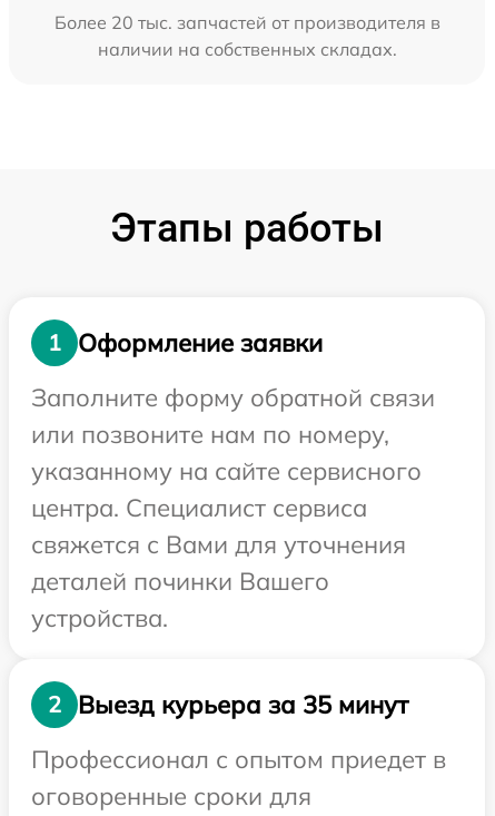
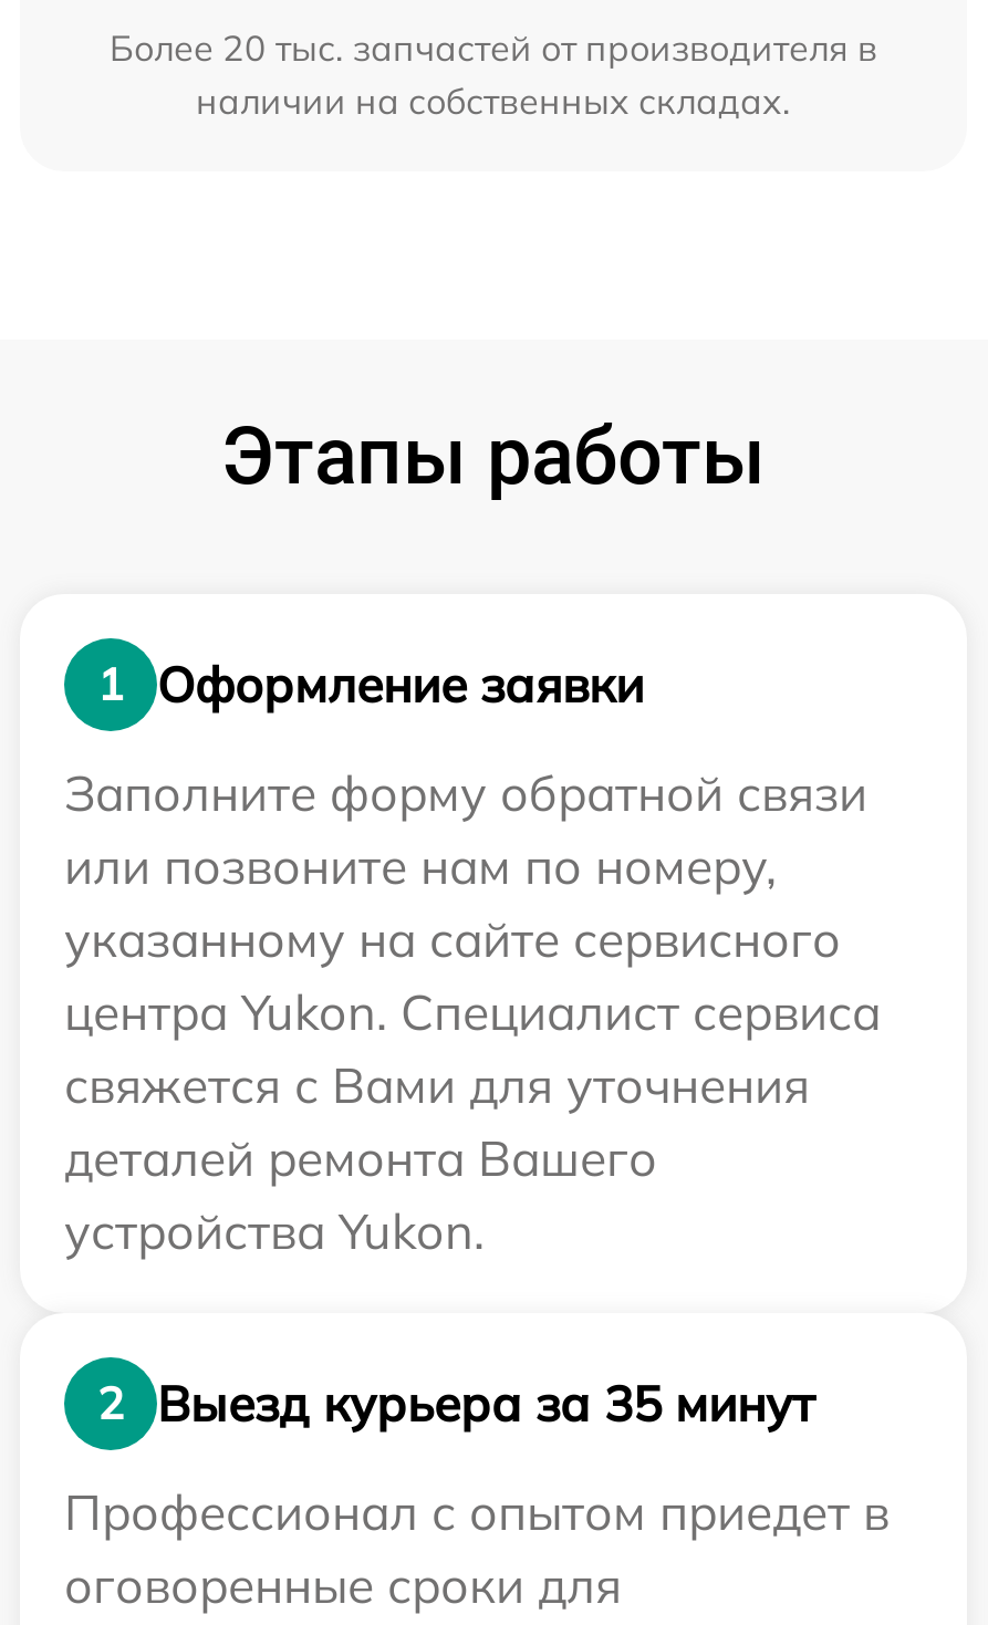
[31,492,367,523] центра. Специалист сервиса -> [64,981,881,1043] центра Yukon. Специалист сервиса
[31,566,329,634] деталей починки Вашего | устройства. -> [64,1127,657,1262] деталей ремонта Вашего | устройства Yukon.

